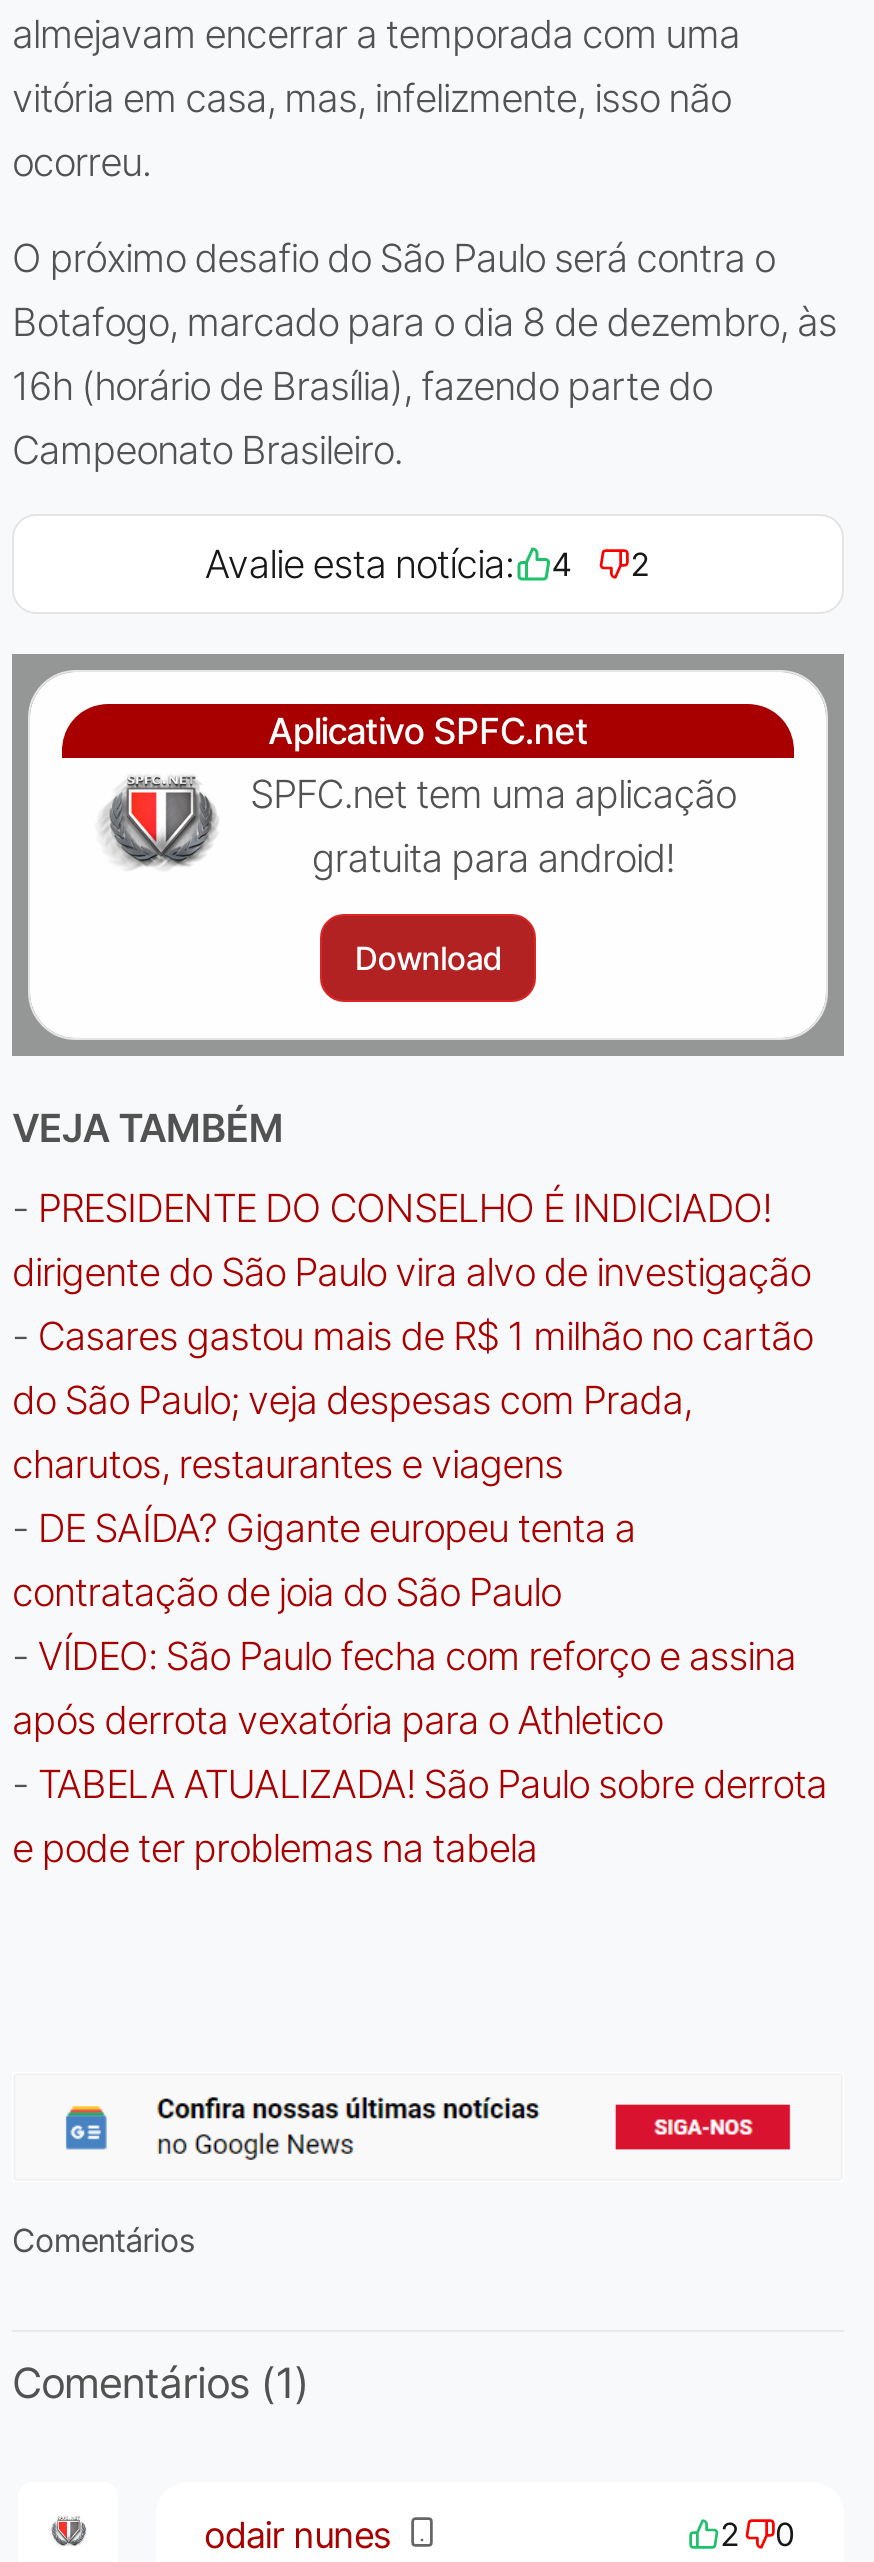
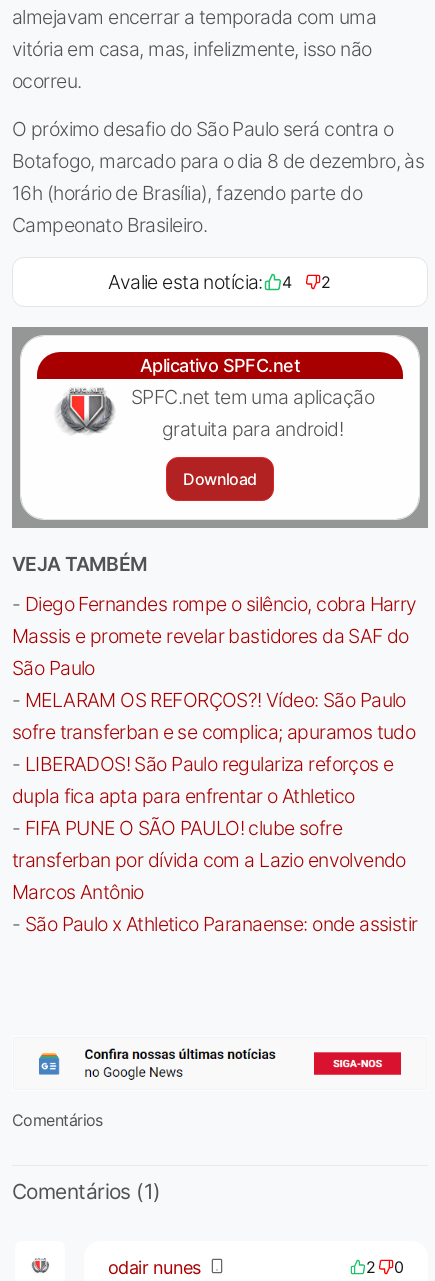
[12,1183,827,1871] - PRESIDENTE DO CONSELHO É INDICIADO! | dirigente do São Paulo vira alvo de investigação | - Casares gastou mais de R$ 1 milhão no cartão | do São Paulo; veja despesas com Prada, | charutos, restaurantes e viagens | - DE SAÍDA? Gigante europeu tenta a | contratação de joia do São Paulo | - VÍDEO: São Paulo fecha com reforço e assina | após derrota vexatória para o Athletico | - TABELA ATUALIZADA! São Paulo sobre derrota | e pode ter problemas na tabela -> [12,592,417,936] - Diego Fernandes rompe o silêncio, cobra Harry | Massis e promete revelar bastidores da SAF do | São Paulo | - MELARAM OS REFORÇOS?! Vídeo: São Paulo | sofre transferban e se complica; apuramos tudo | - LIBERADOS! São Paulo regulariza reforços e | dupla fica apta para enfrentar o Athletico | - FIFA PUNE O SÃO PAULO! clube sofre | transferban por dívida com a Lazio envolvendo | Marcos Antônio | - São Paulo x Athletico Paranaense: onde assistir

